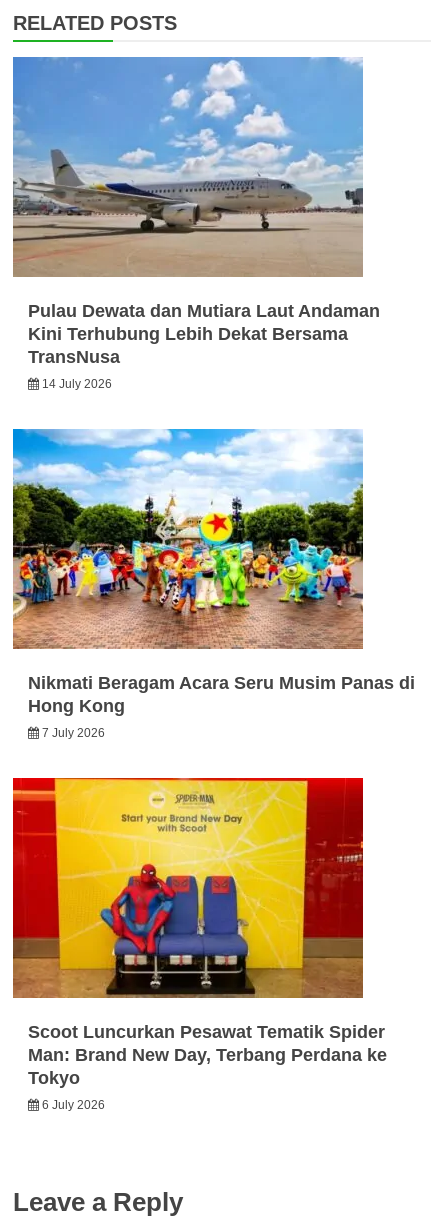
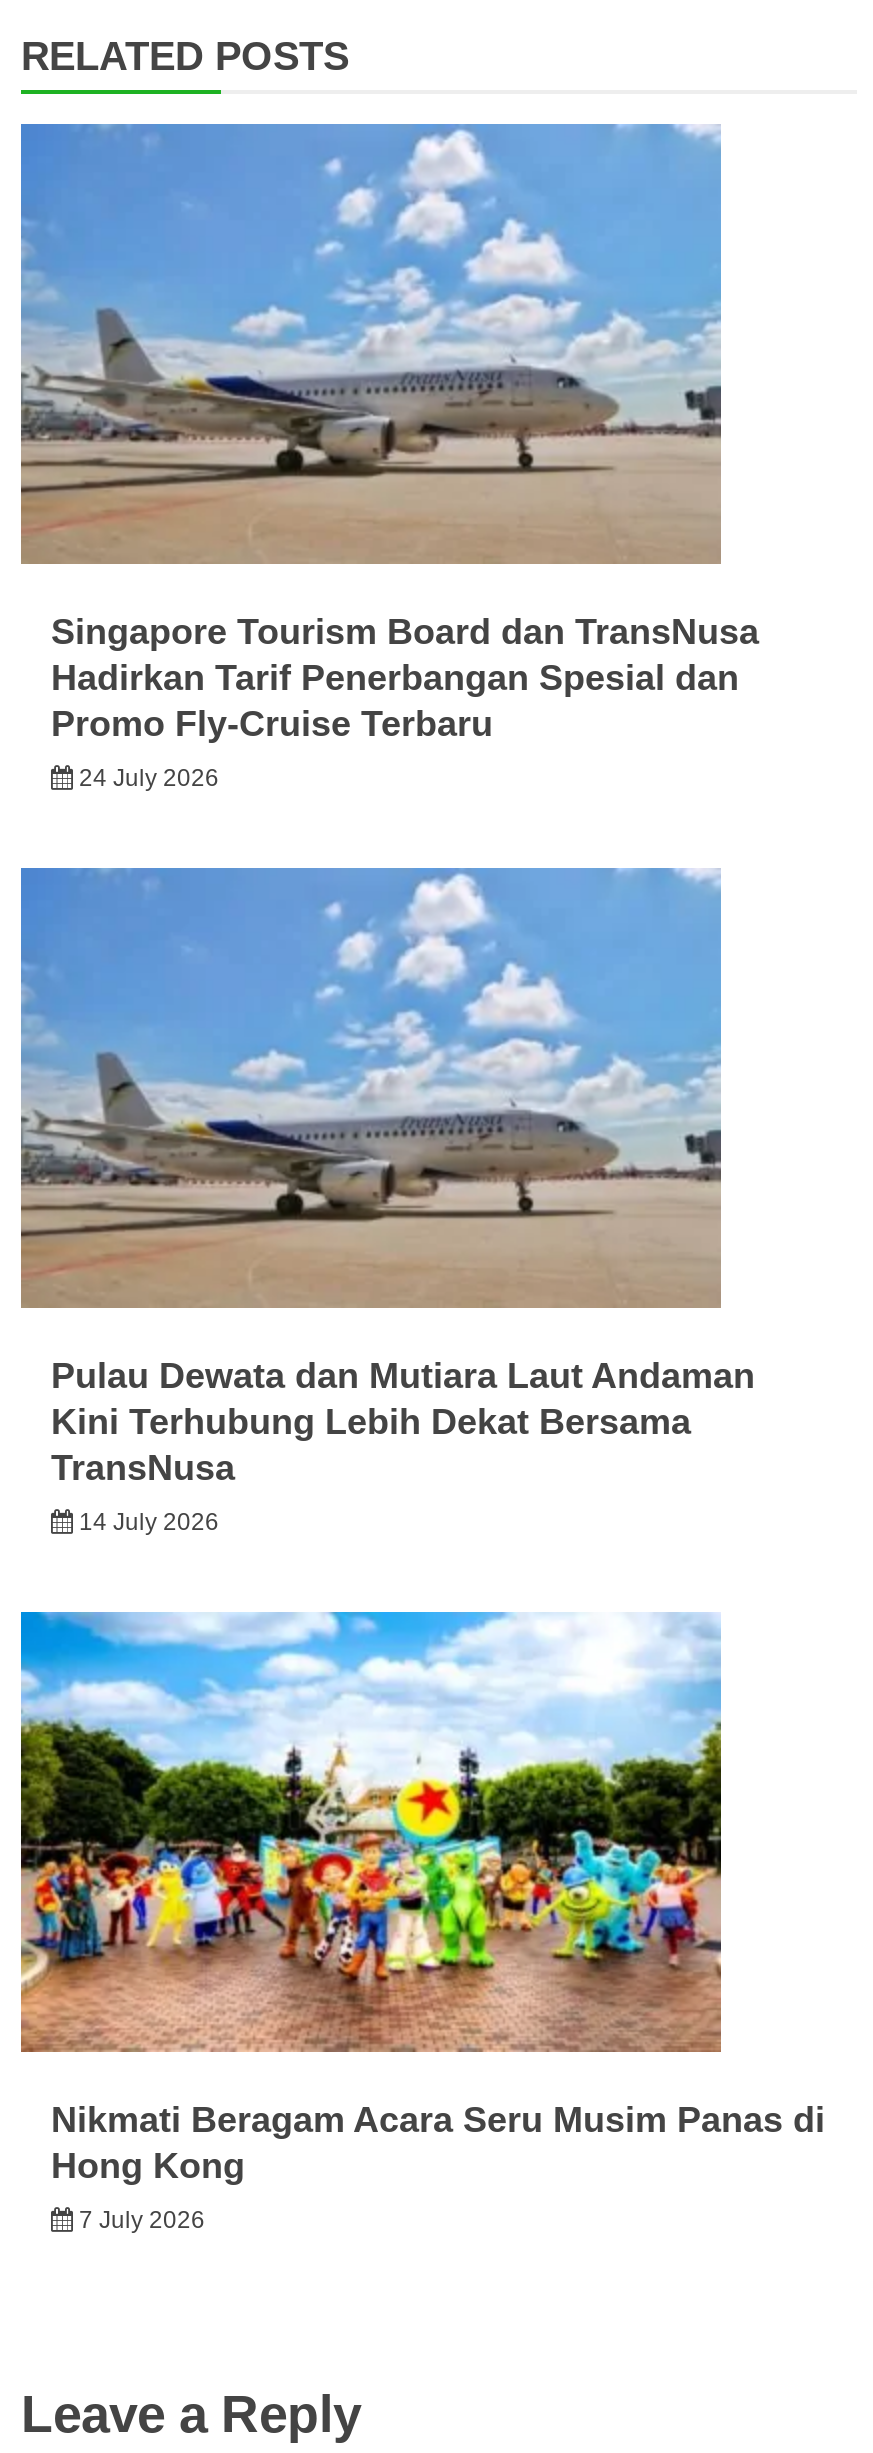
none -> [51,612,759,792] Singapore Tourism Board dan TransNusa | Hadirkan Tarif Penerbangan Spesial dan | Promo Fly-Cruise Terbaru | 24 July 2026
moved [11,56,415,740] -> [17,866,825,2234]: [image] | Pulau Dewata dan Mutiara Laut Andaman | Kini Terhubung Lebih Dekat Bersama | TransNusa | 14 July 2026 | Nikmati Beragam Acara Seru Musim Panas di | Hong Kong | 7 July 2026
[12,777,387,1112] [image] | Scoot Luncurkan Pesawat Tematik Spider | Man: Brand New Day, Terbang Perdana ke | Tokyo | 6 July 2026 -> none

